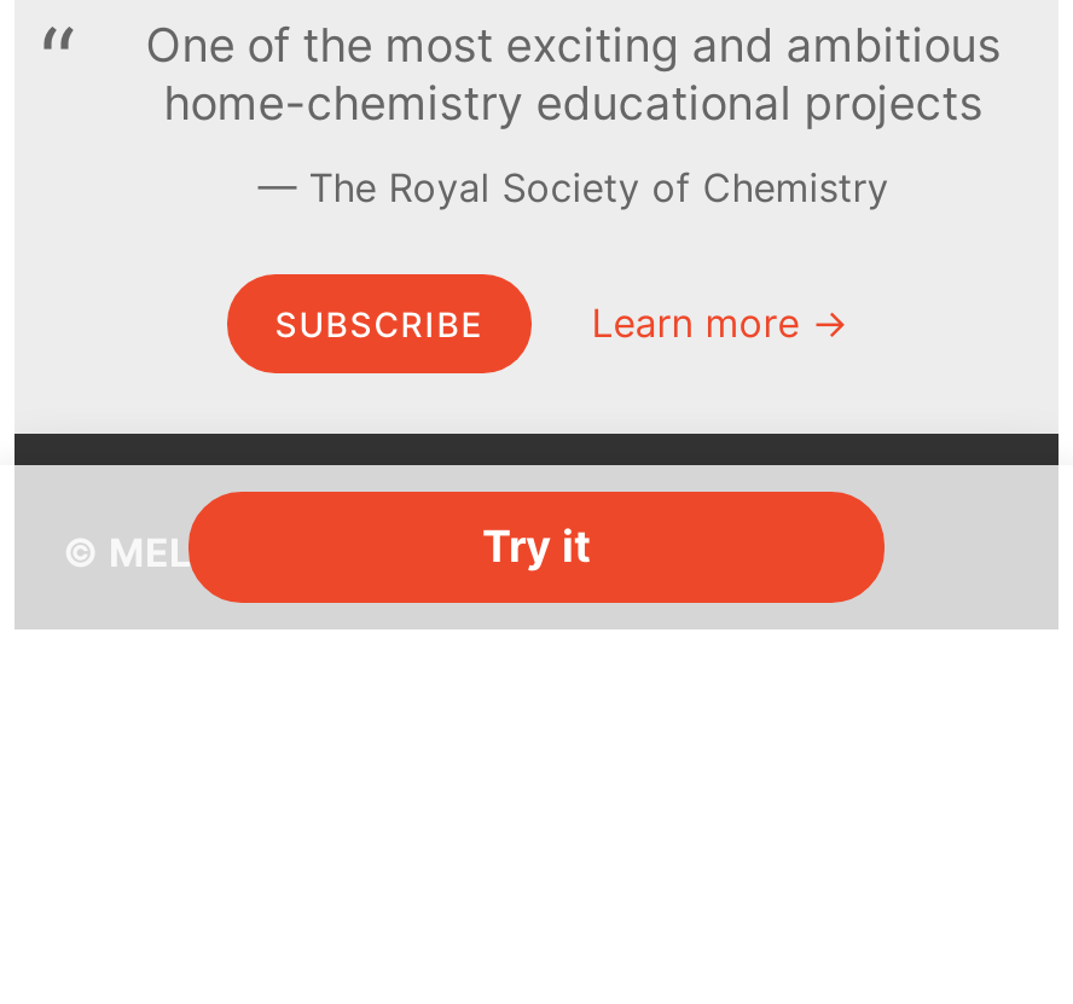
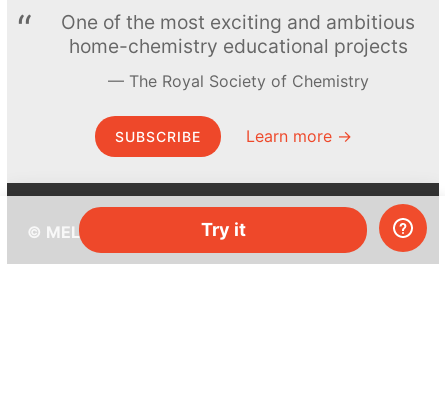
none -> [378,203,428,253] [image]

